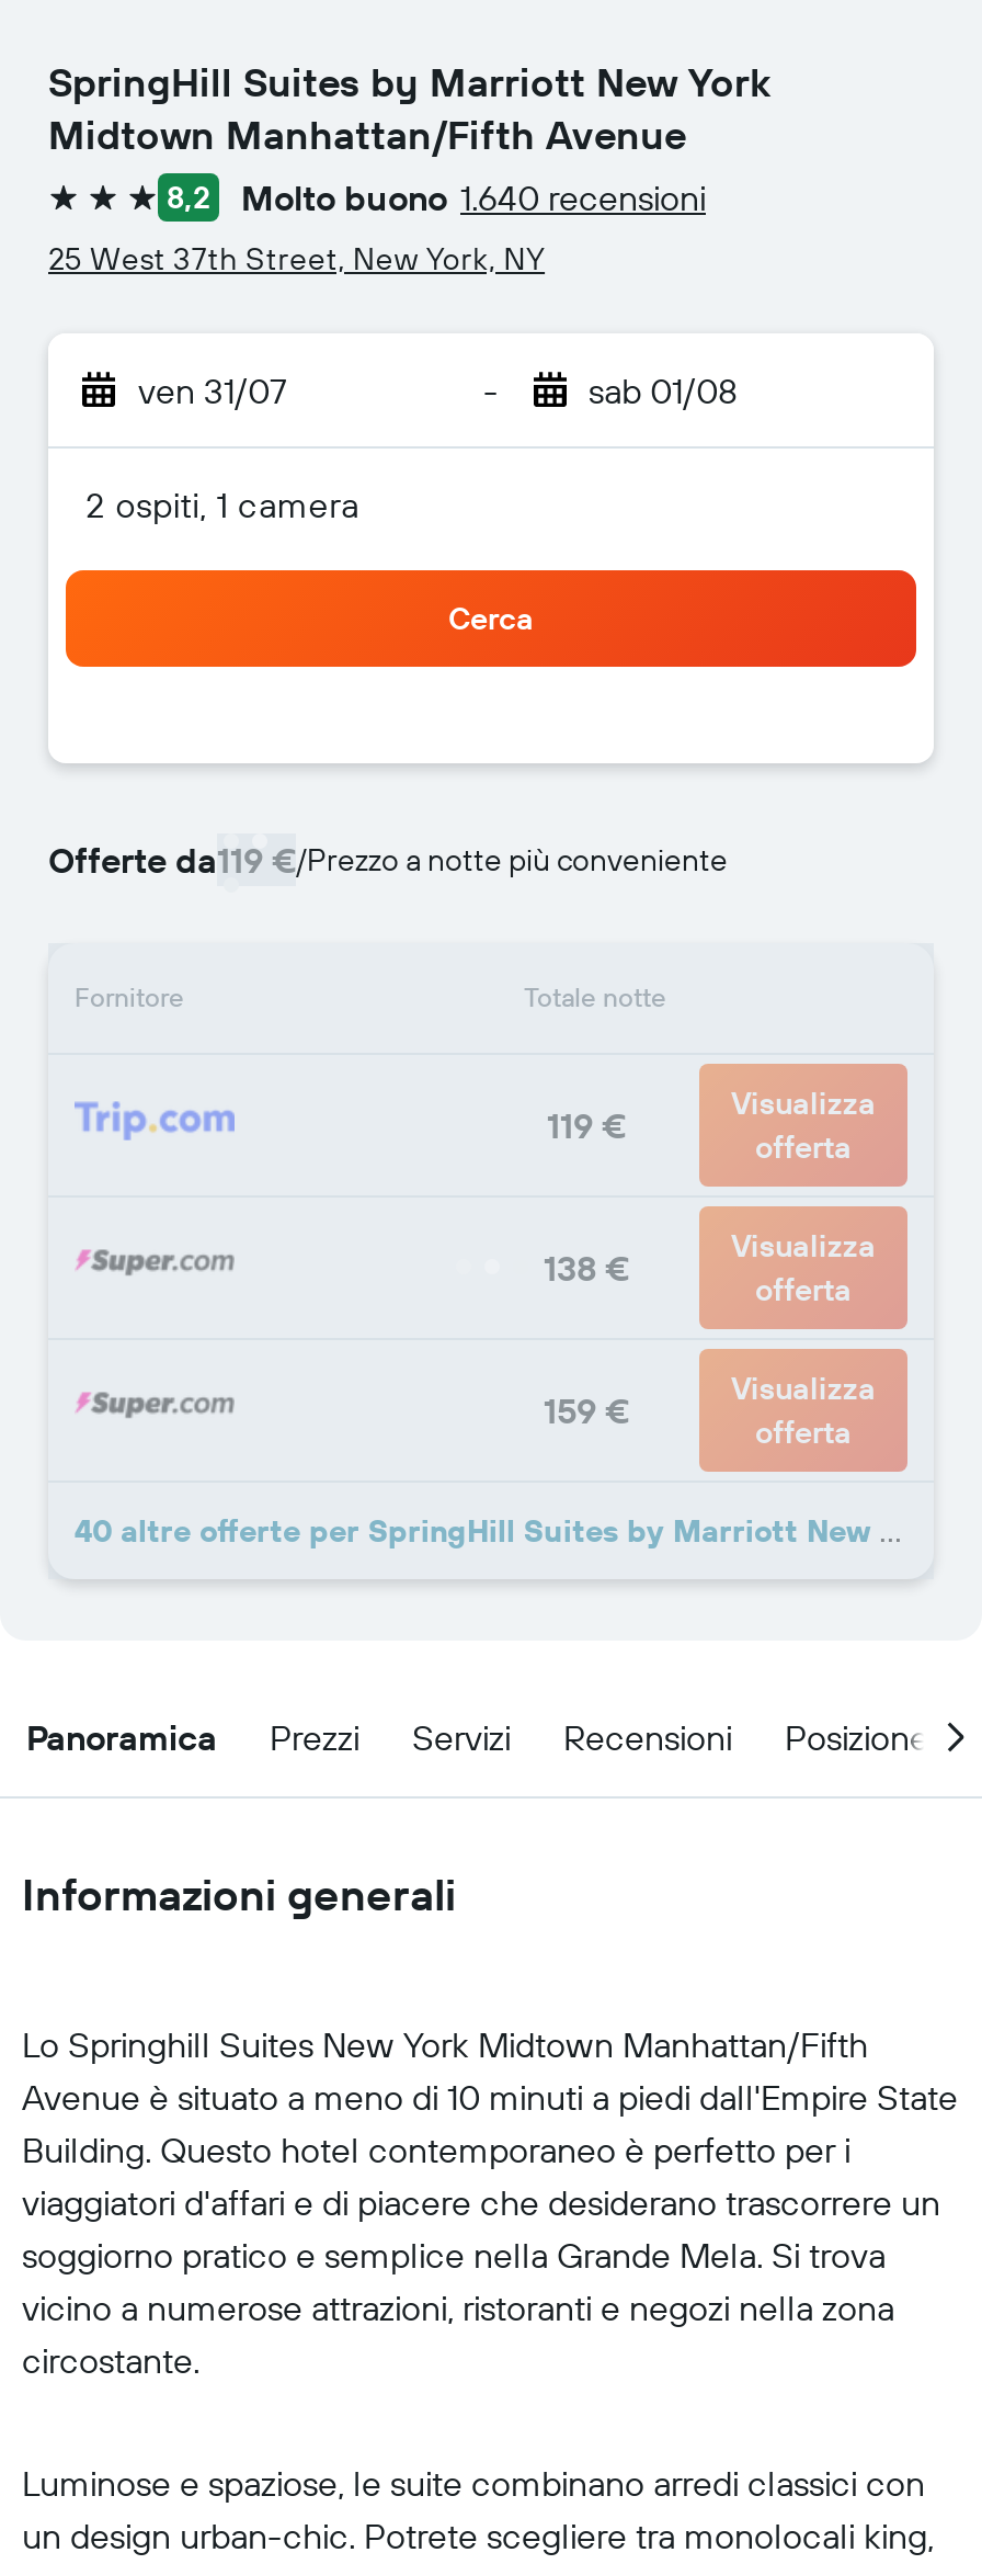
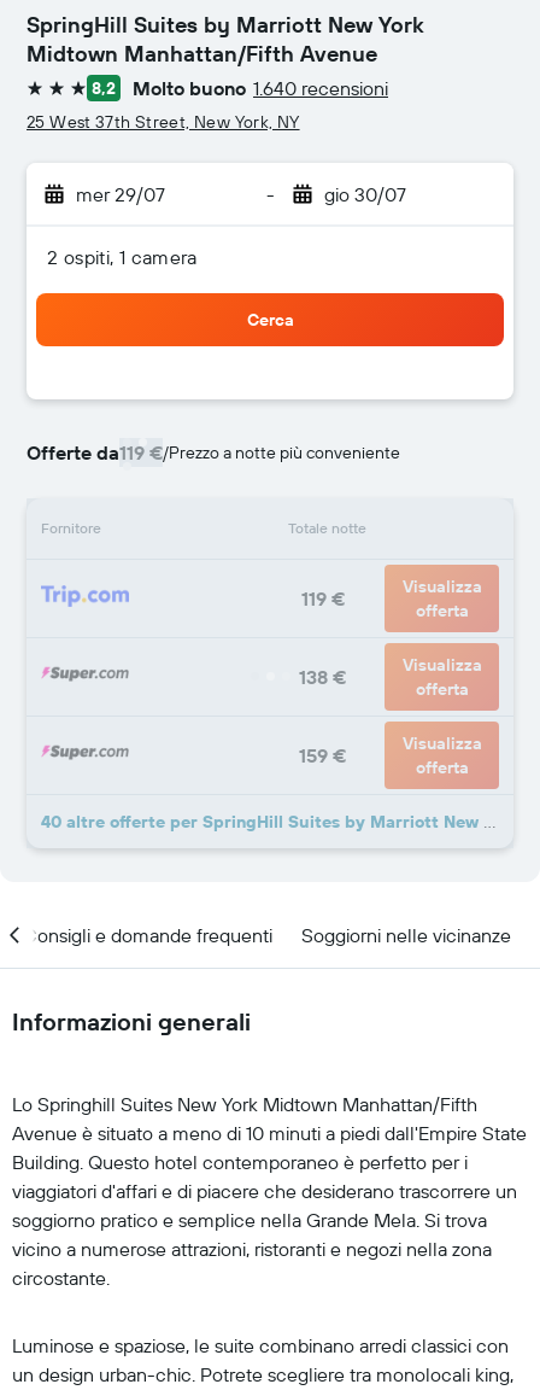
[138,368,287,412] ven 31/07 -> [76,182,165,206] mer 29/07
[589,368,738,412] sab 01/08 -> [324,182,406,206] gio 30/07
[26,1714,929,1758] Panoramica | Prezzi | Servizi | Recensioni | Posizione -> [23,922,511,947] Consigli e domande frequenti | Soggiorni nelle vicinanze

